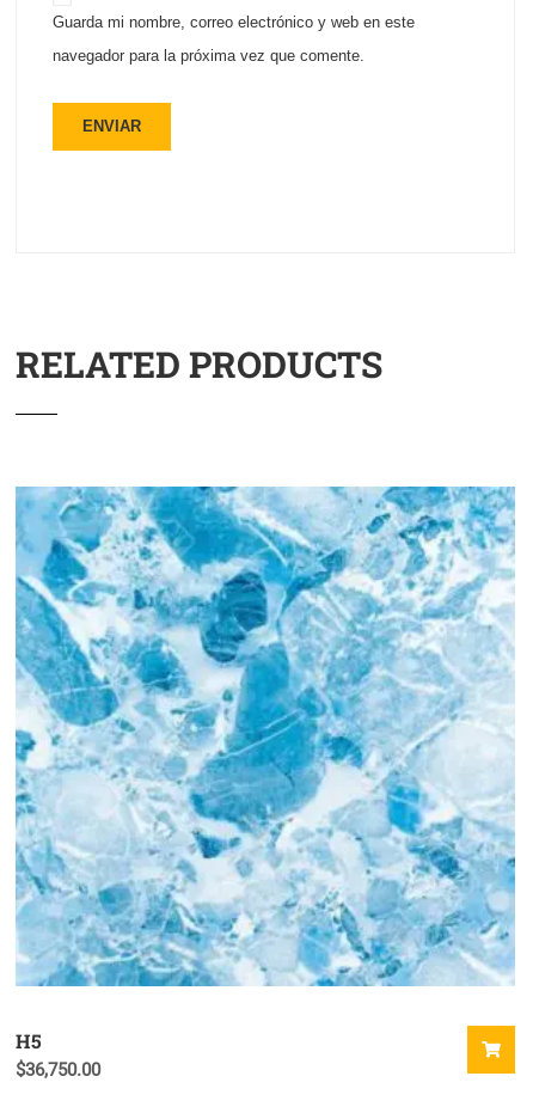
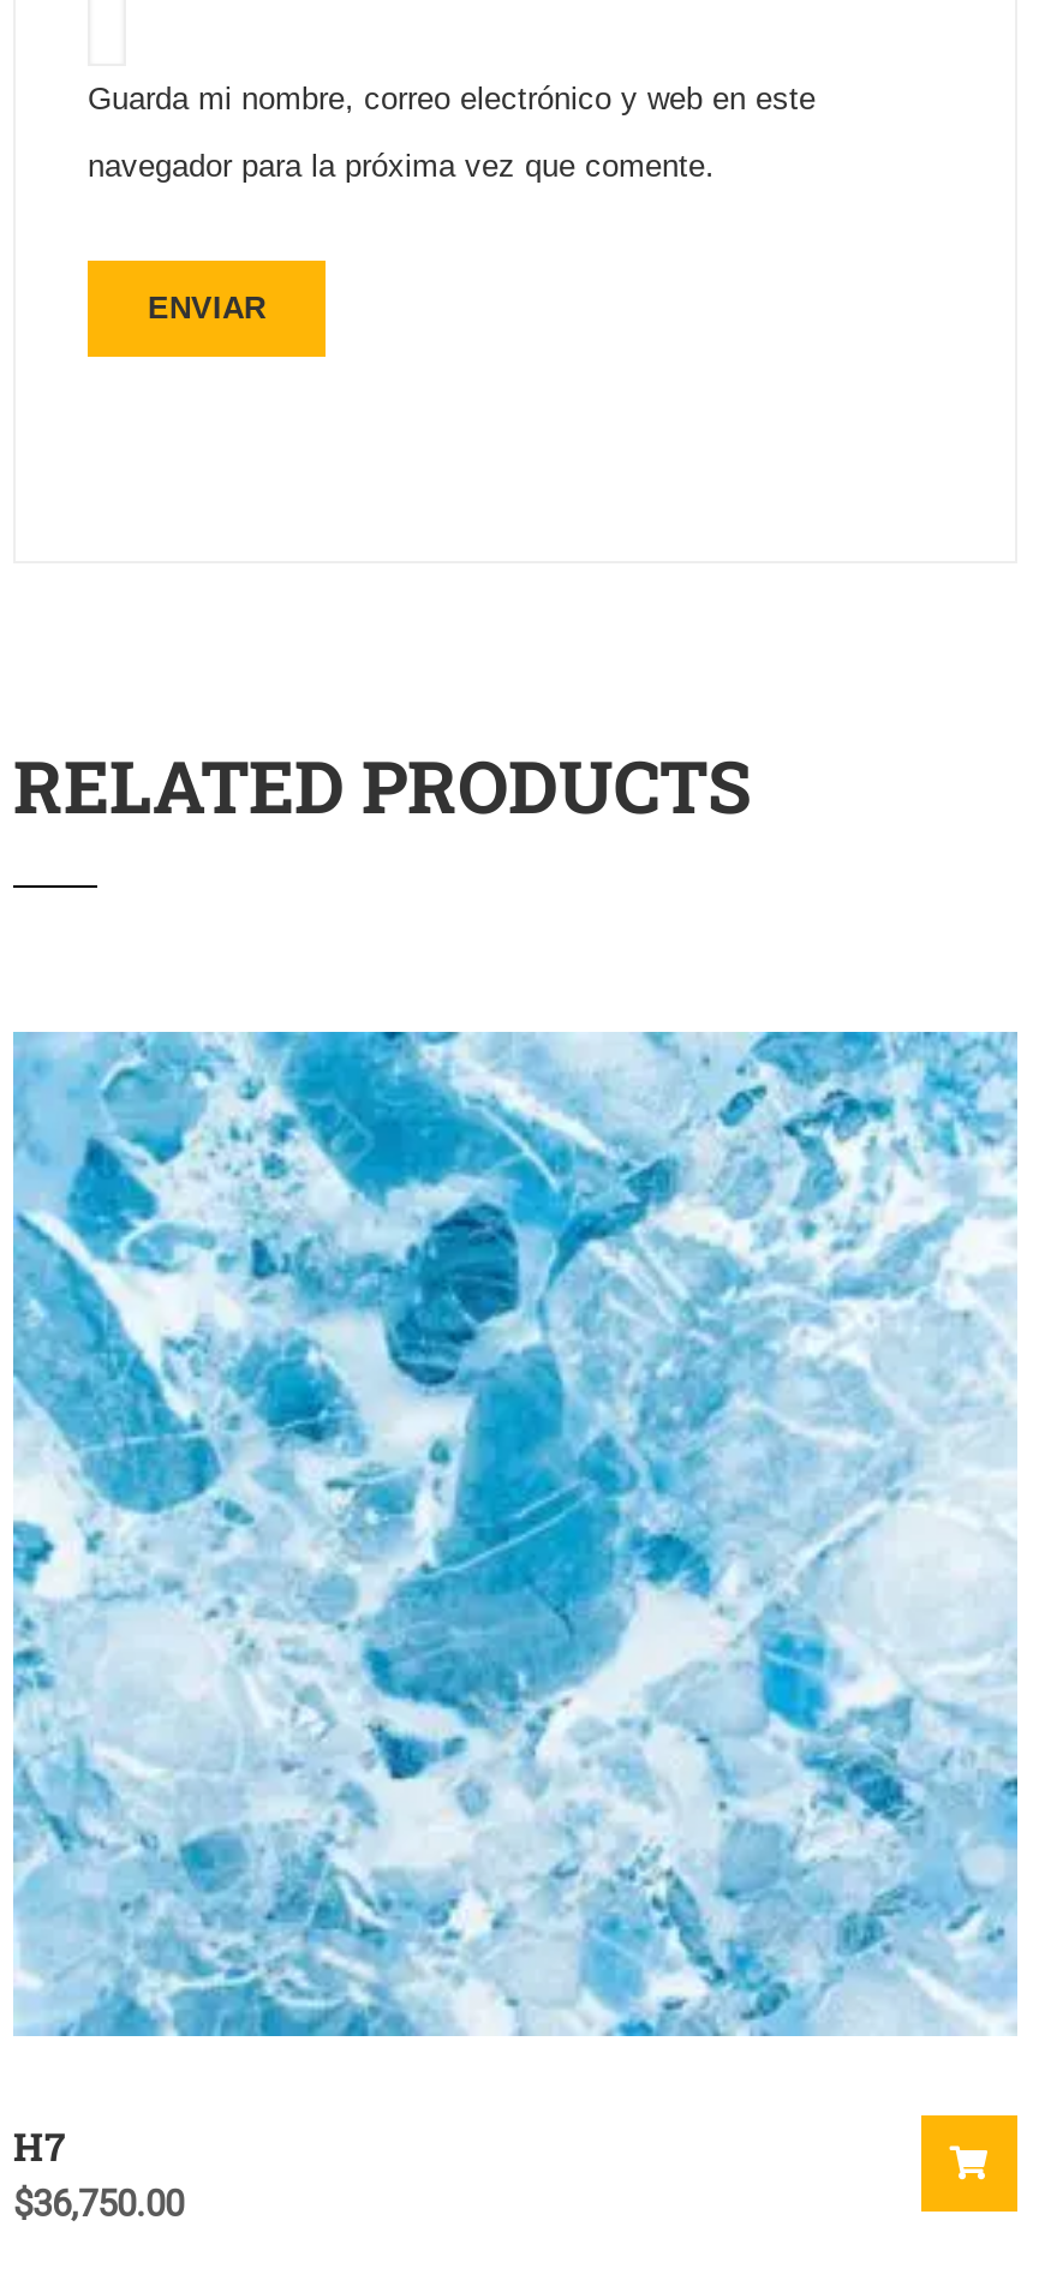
[16,1028,42,1053] H5 -> [13,2120,66,2170] H7

